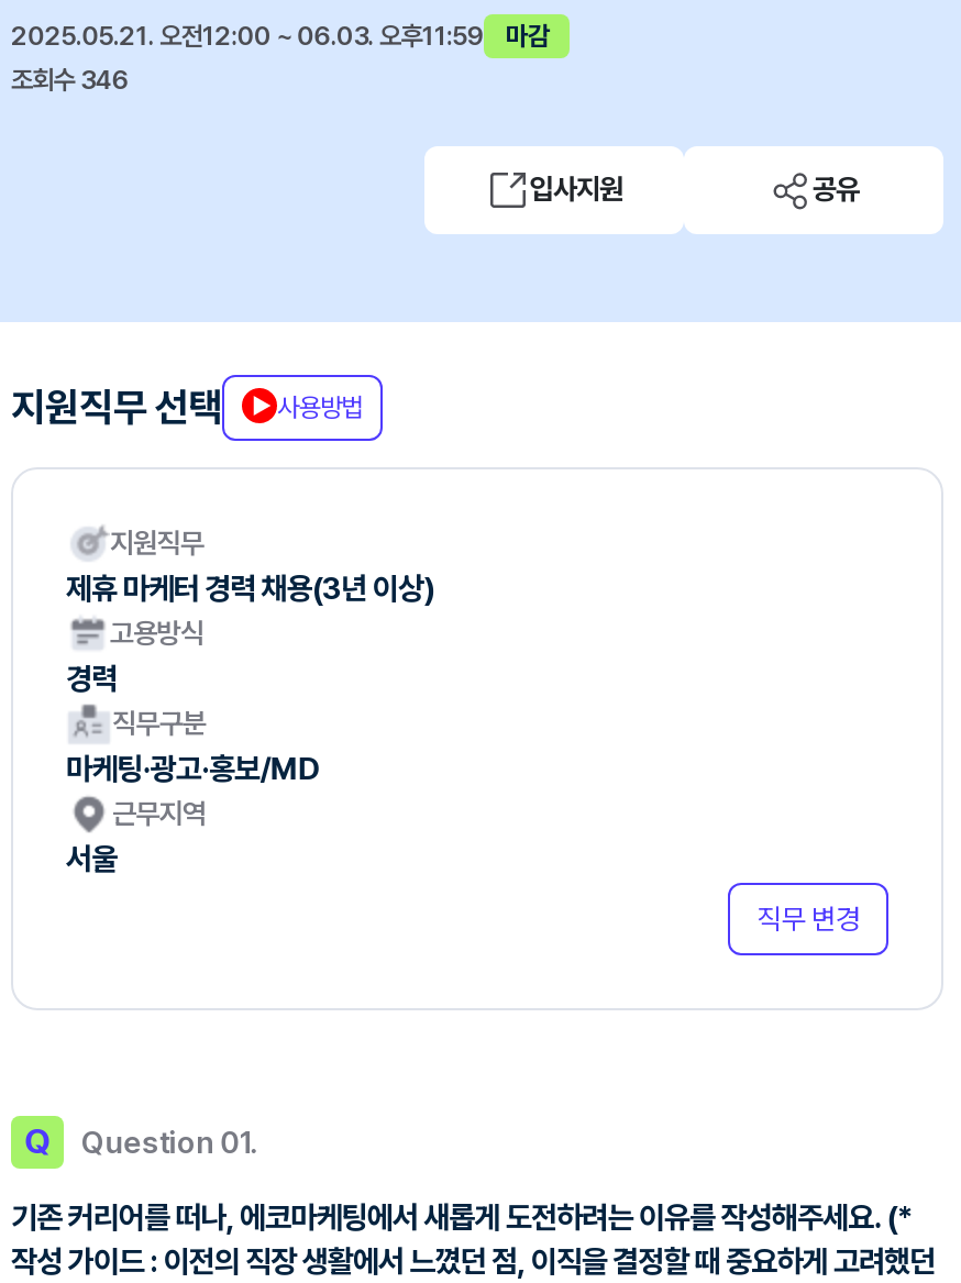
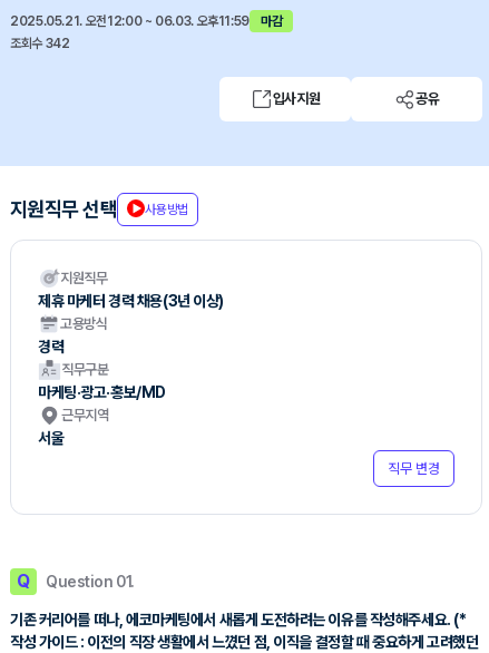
[11,65,129,96] 조회수 346 -> [10,36,70,51] 조회수 342

